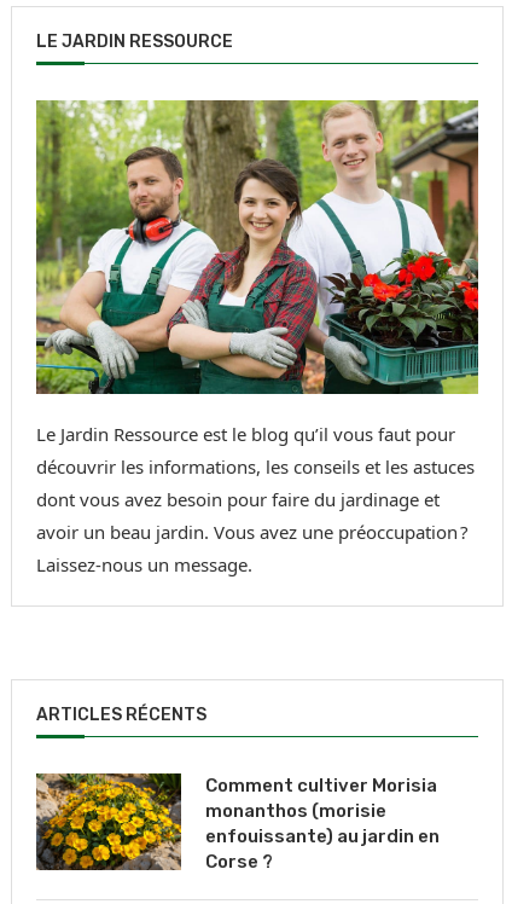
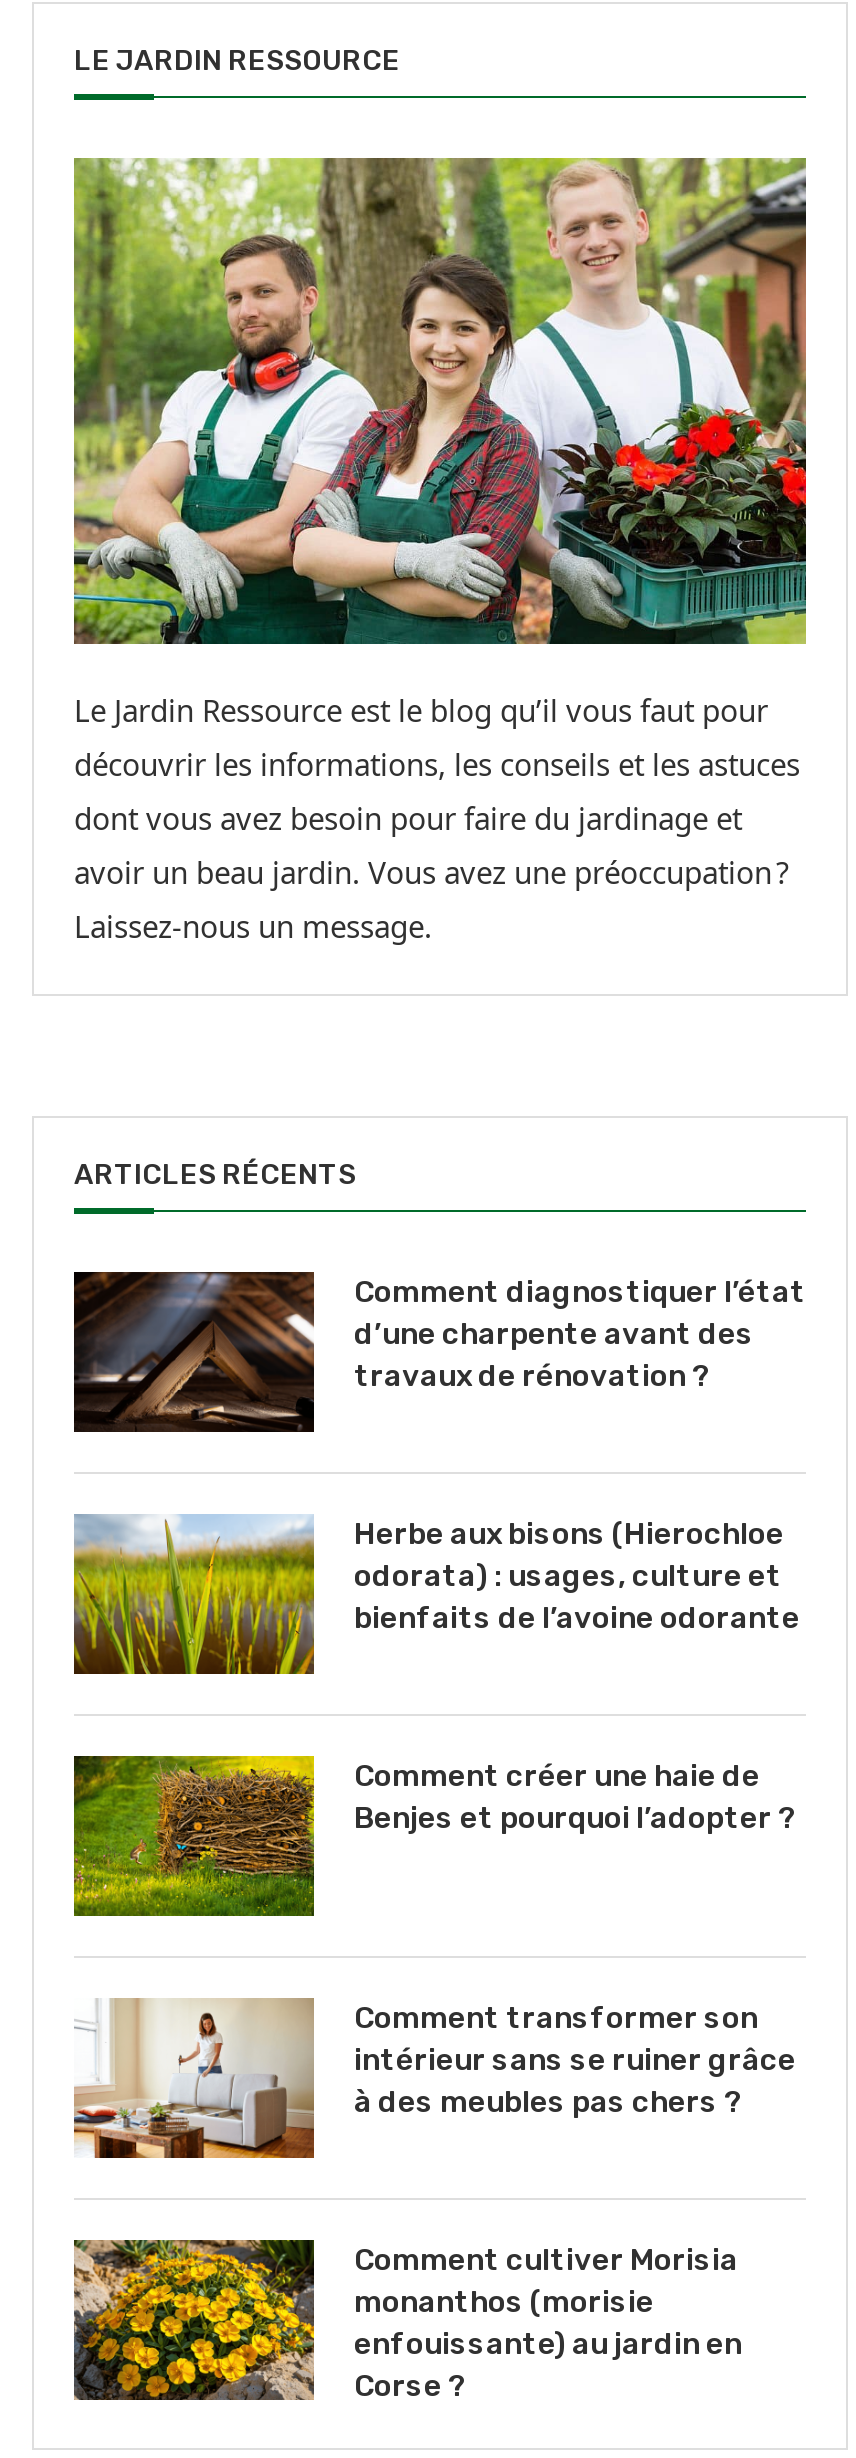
none -> [72,1270,806,1432] [image] | Comment diagnostiquer l’état | d’une charpente avant des | travaux de rénovation ?
none -> [72,1512,800,1676] [image] | Herbe aux bisons (Hierochloe | odorata) : usages, culture et | bienfaits de l’avoine odorante
none -> [72,1754,796,1918] [image] | Comment créer une haie de | Benjes et pourquoi l’adopter ?
none -> [72,1996,796,2160] [image] | Comment transformer son | intérieur sans se ruiner grâce | à des meubles pas chers ?

